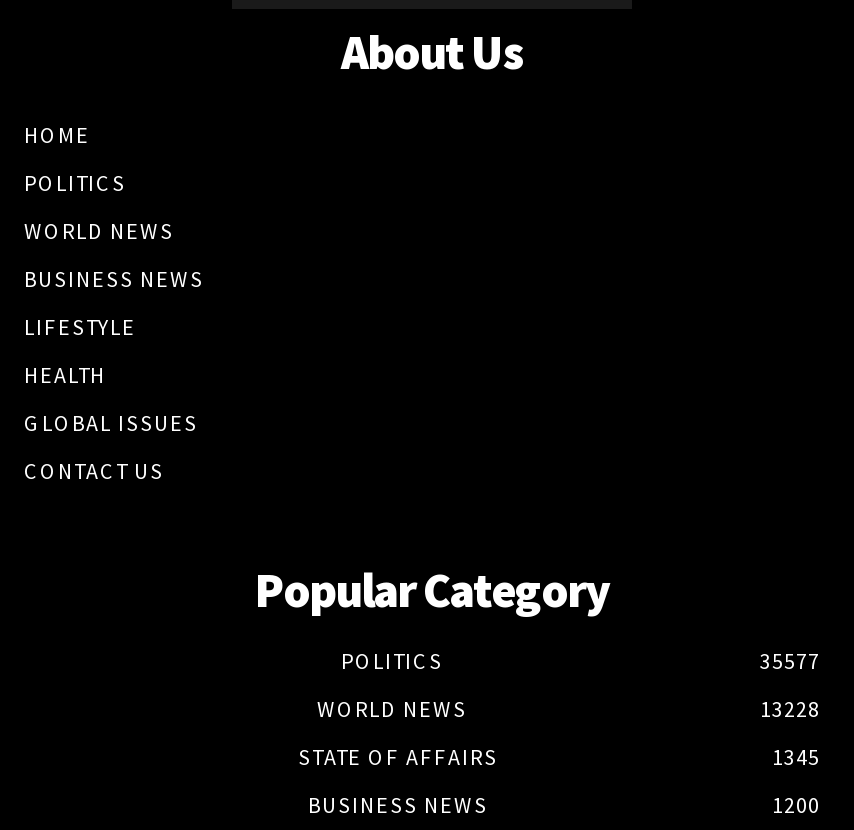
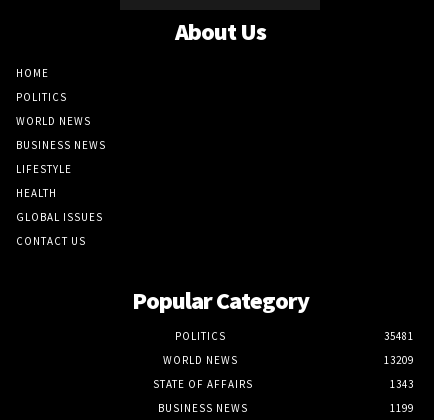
[760,648,820,676] 35577 -> [384,329,414,343] 35481
[760,696,820,724] 13228 -> [384,353,414,367] 13209
[772,744,820,772] 1345 -> [390,377,414,391] 1343
[772,792,820,820] 1200 -> [390,401,414,415] 1199

